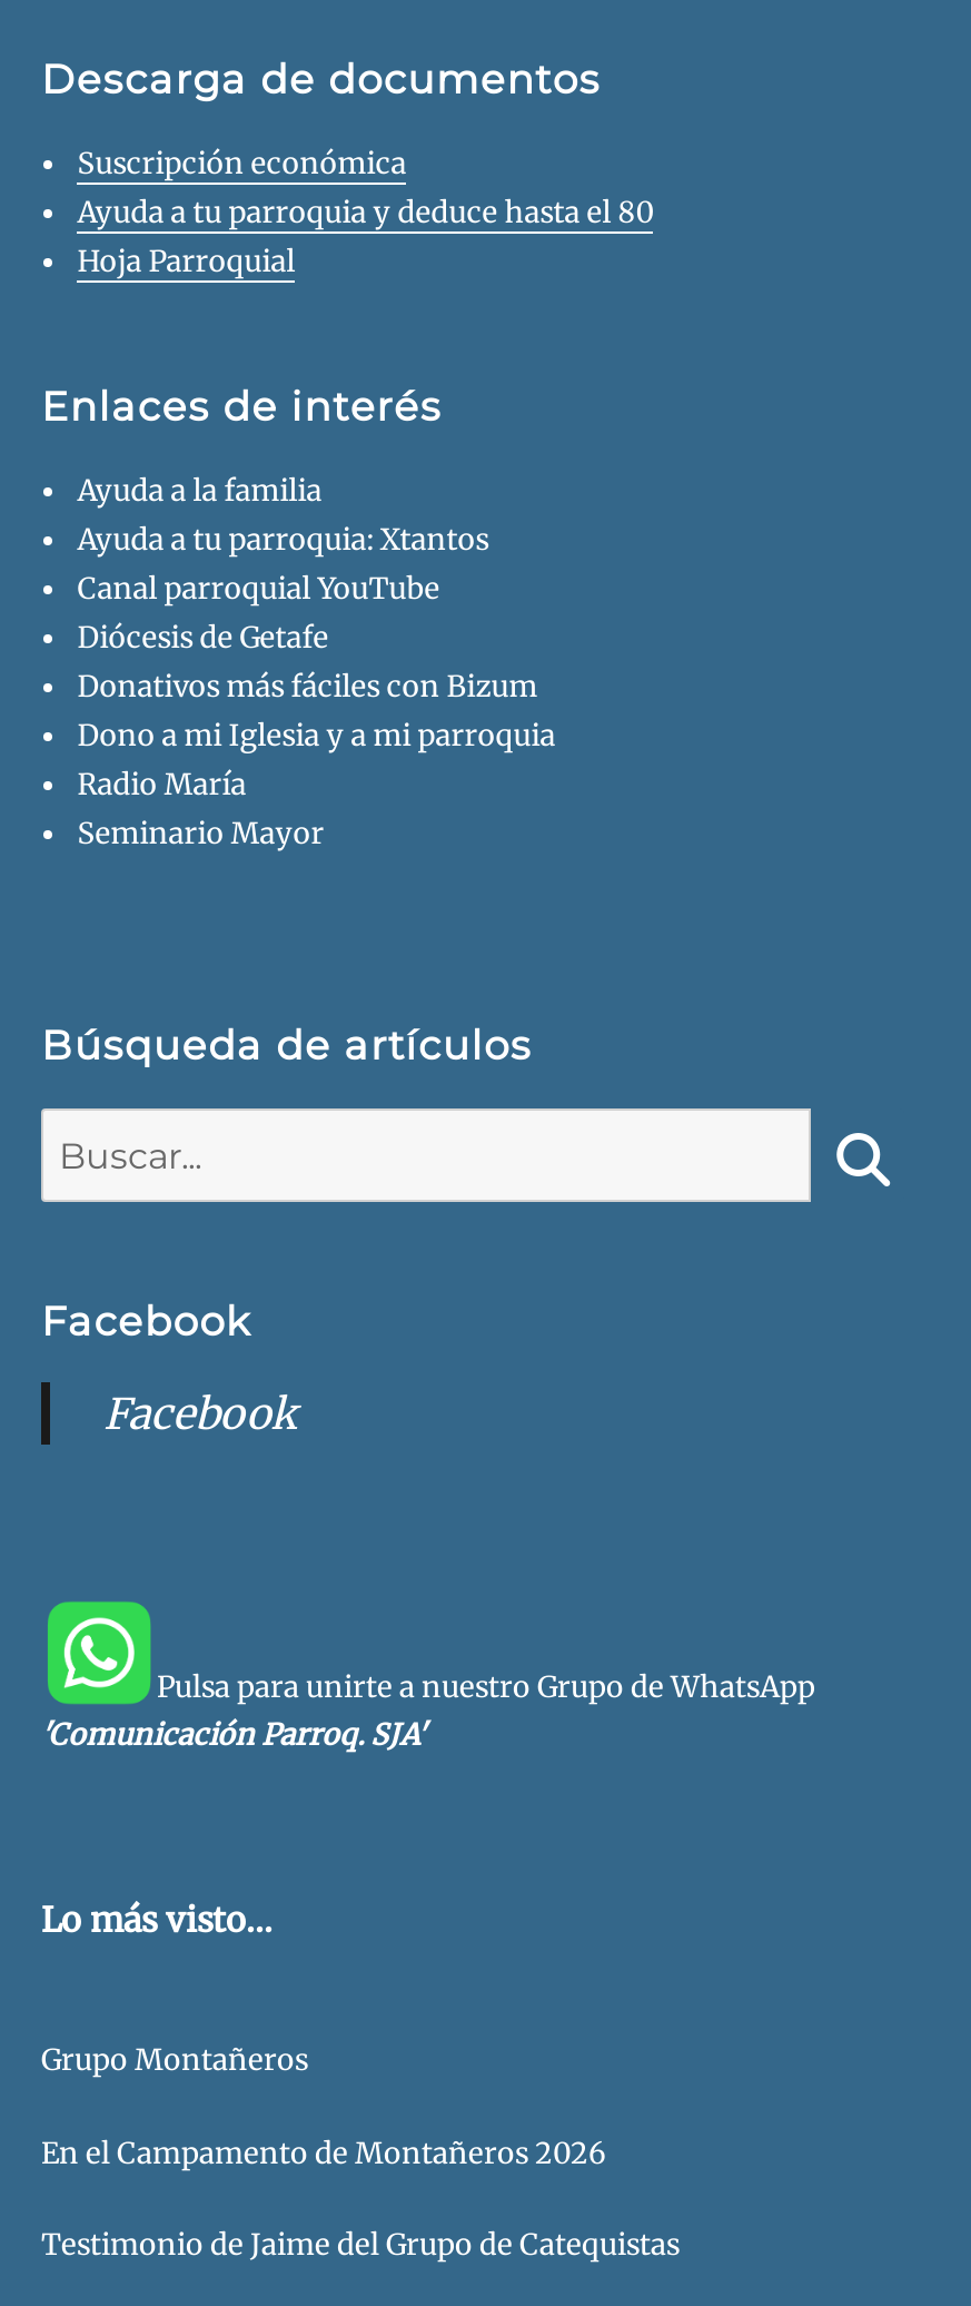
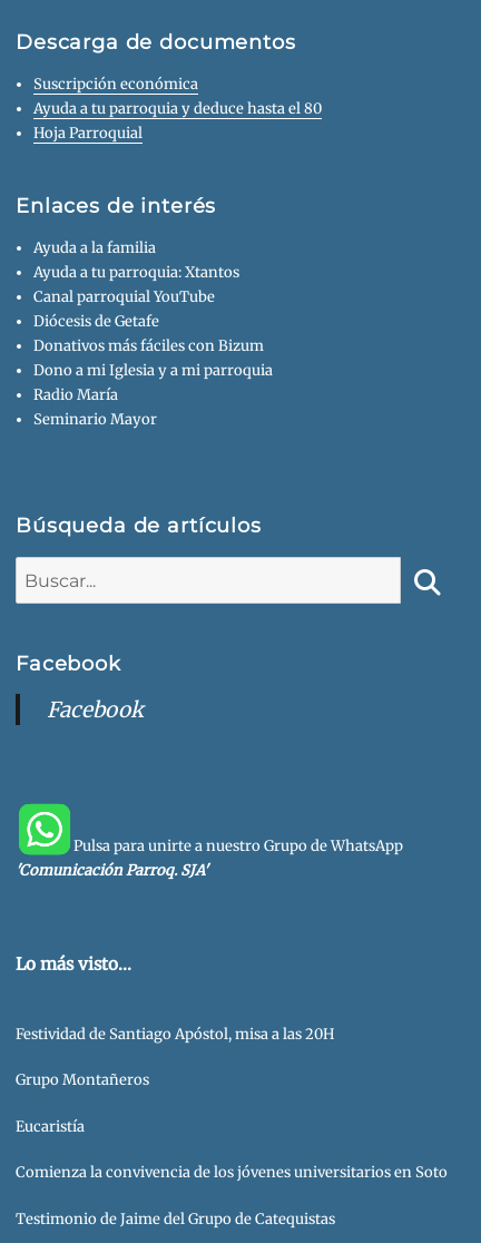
none -> [16,1024,334,1043] Festividad de Santiago Apóstol, misa a las 20H
[41,2135,606,2173] En el Campamento de Montañeros 2026 -> [16,1117,448,1182] Eucaristía | Comienza la convivencia de los jóvenes universitarios en Soto

